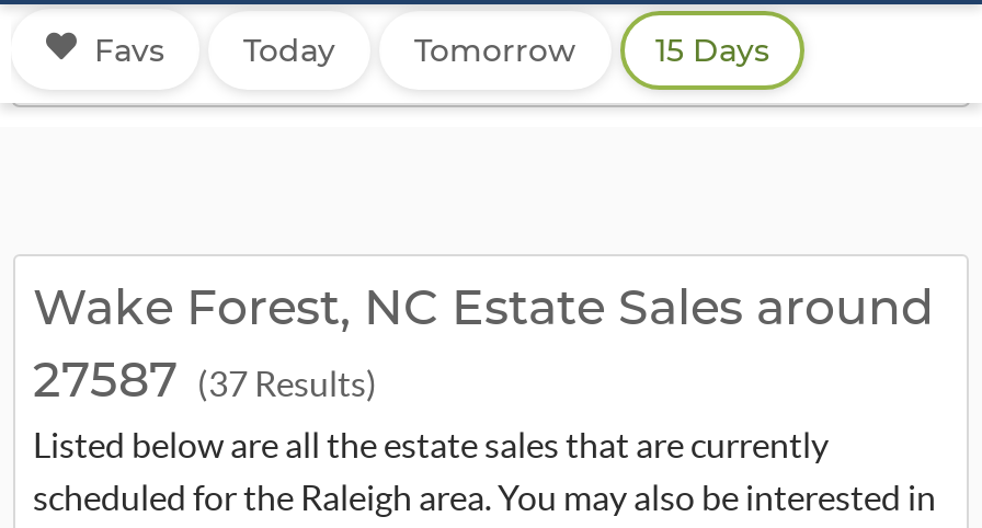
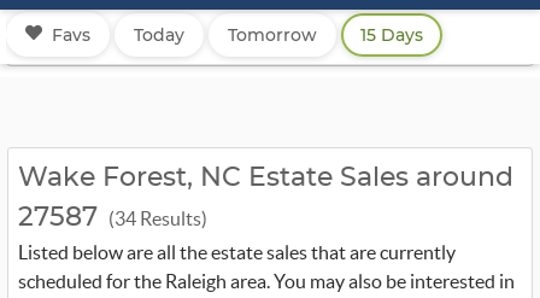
[33,357,377,405] 27587 (37 Results) -> [18,204,207,230] 27587 (34 Results)

